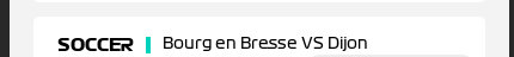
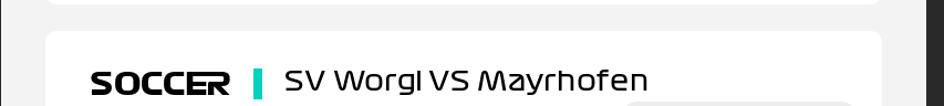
[163,37,368,51] Bourg en Bresse VS Dijon -> [284,68,650,95] SV Worgl VS Mayrhofen

